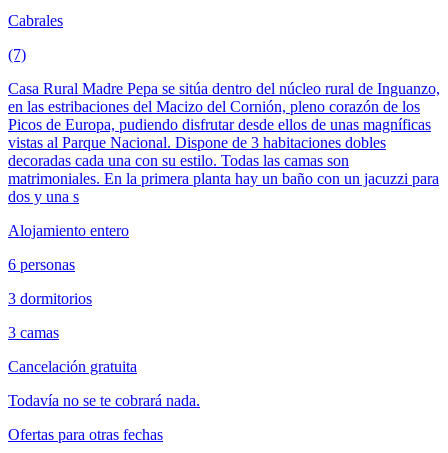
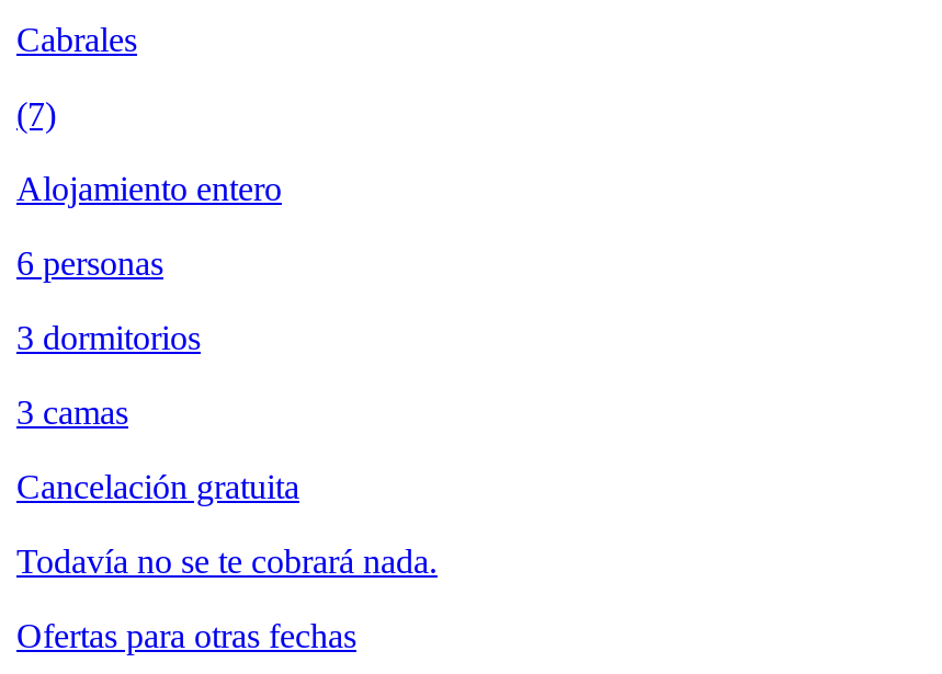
[8,80,440,205] Casa Rural Madre Pepa se sitúa dentro del núcleo rural de Inguanzo, | en las estribaciones del Macizo del Cornión, pleno corazón de los | Picos de Europa, pudiendo disfrutar desde ellos de unas magníficas | vistas al Parque Nacional. Dispone de 3 habitaciones dobles | decoradas cada una con su estilo. Todas las camas son | matrimoniales. En la primera planta hay un baño con un jacuzzi para | dos y una s -> none

